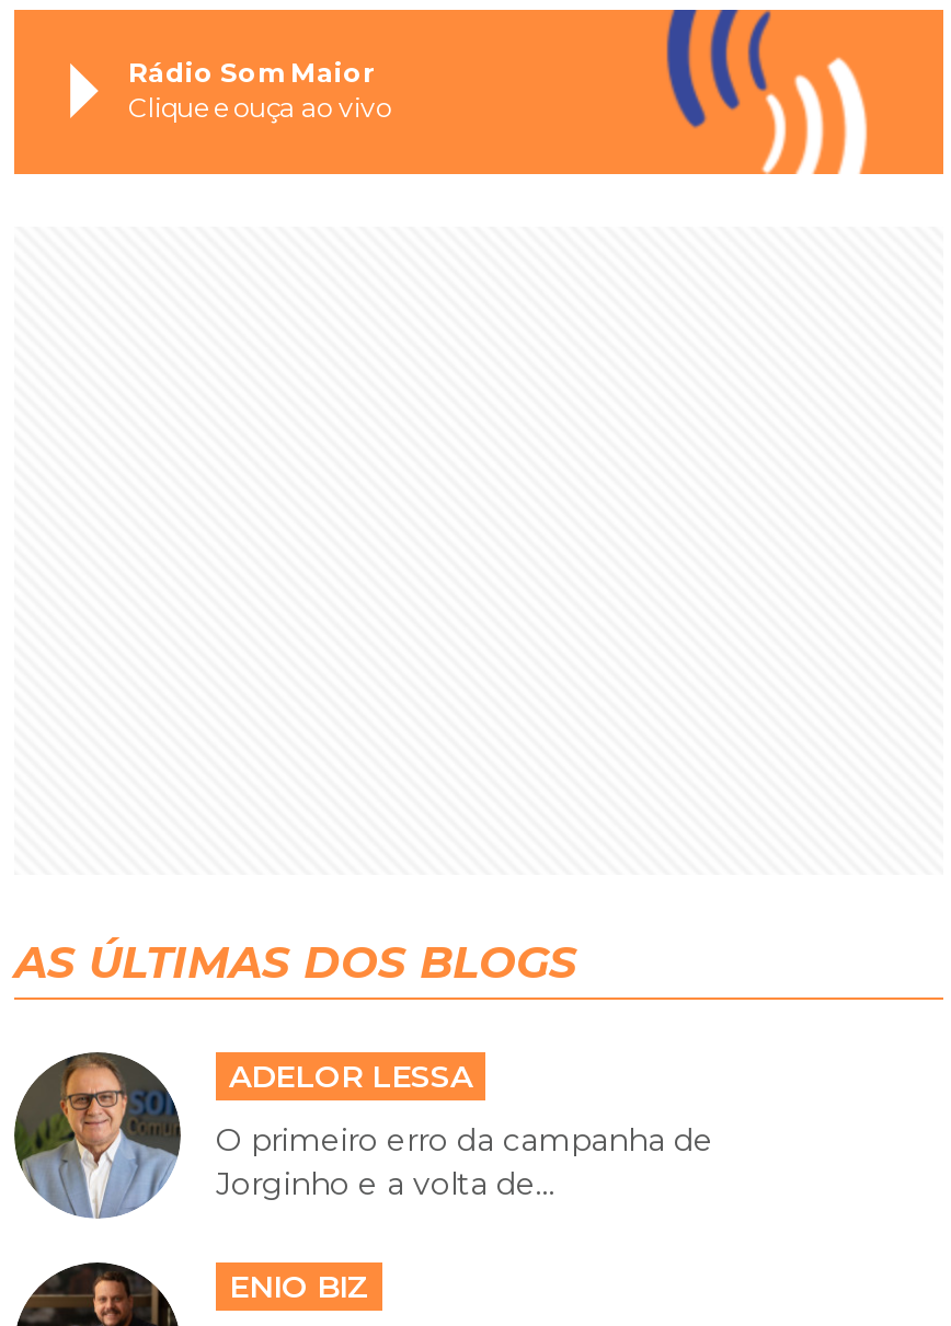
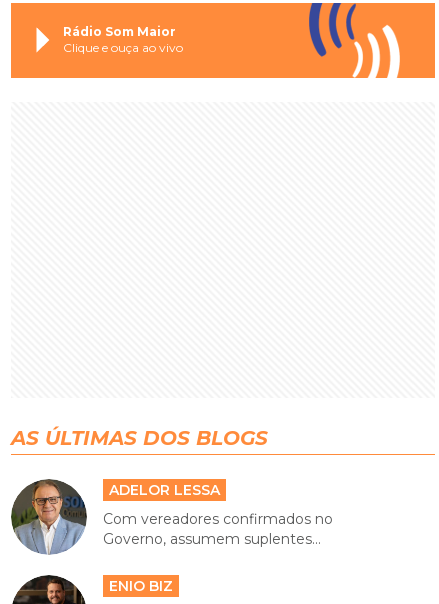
[216,1120,713,1203] O primeiro erro da campanha de | Jorginho e a volta de... -> [103,510,333,548] Com vereadores confirmados no | Governo, assumem suplentes...

